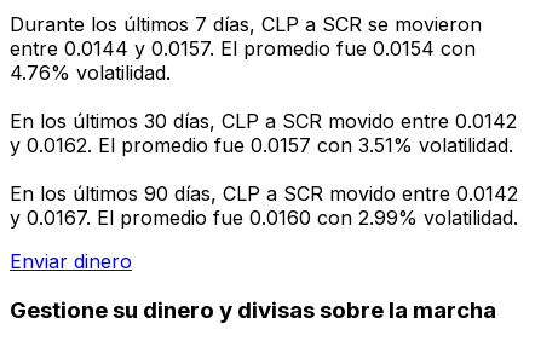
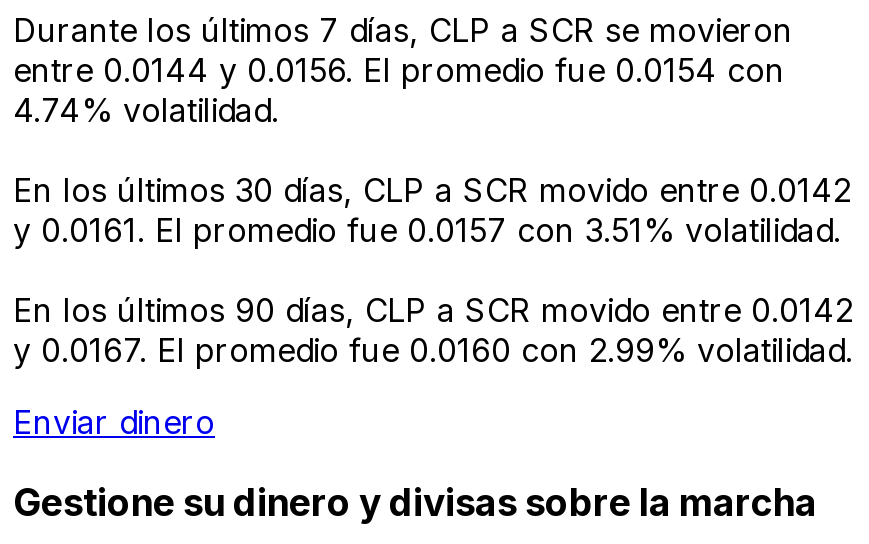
[10,36,476,61] entre 0.0144 y 0.0157. El promedio fue 0.0154 con -> [13,50,785,90] entre 0.0144 y 0.0156. El promedio fue 0.0154 con
[10,61,171,85] 4.76% volatilidad. -> [13,90,279,130] 4.74% volatilidad.
[10,133,513,157] y 0.0162. El promedio fue 0.0157 con 3.51% volatilidad. -> [13,210,841,250] y 0.0161. El promedio fue 0.0157 con 3.51% volatilidad.

